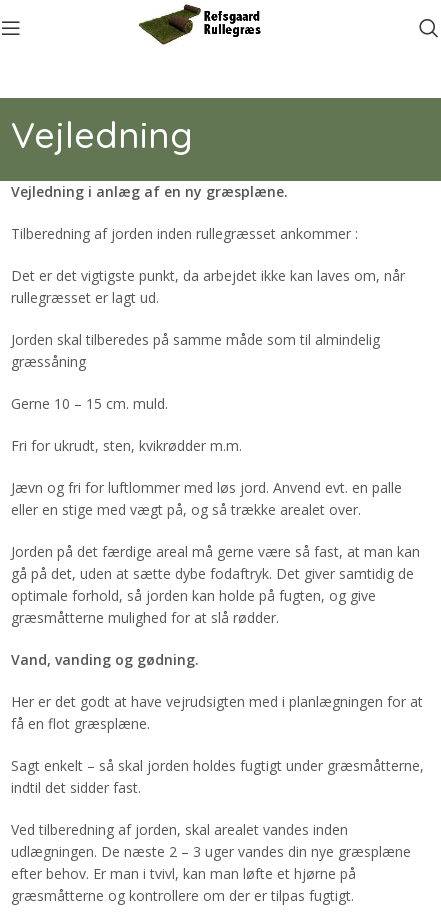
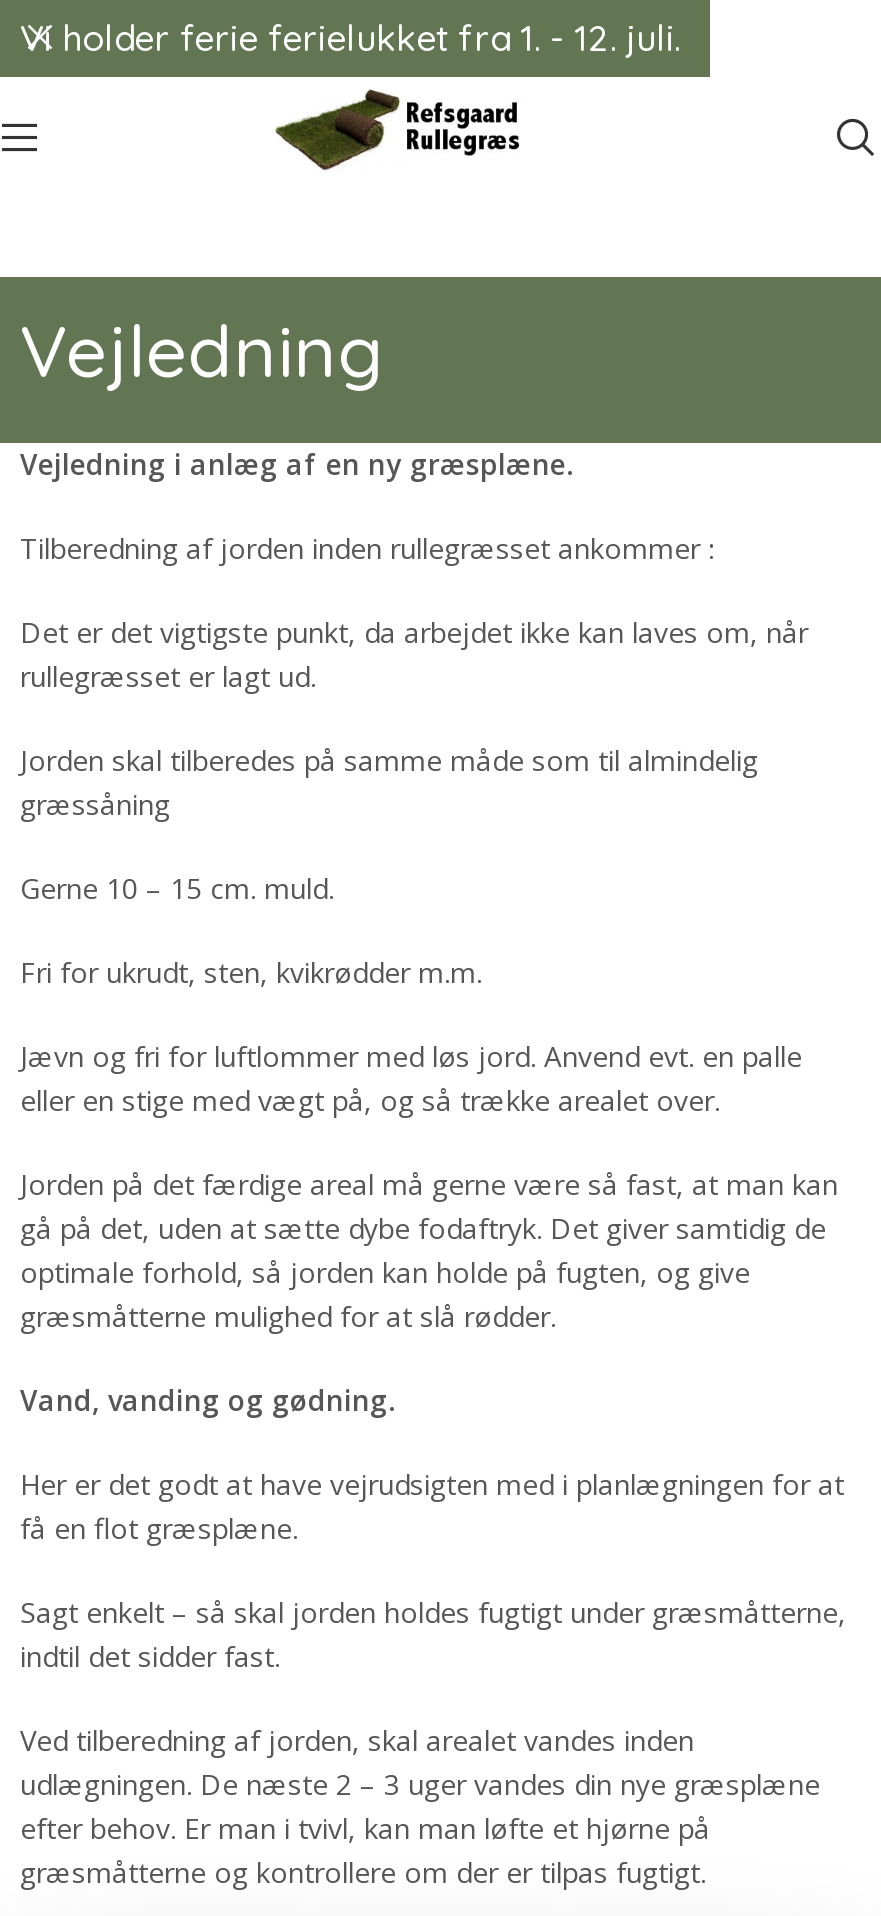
none -> [20,14,680,60] Vi holder ferie ferielukket fra 1. - 12. juli.

